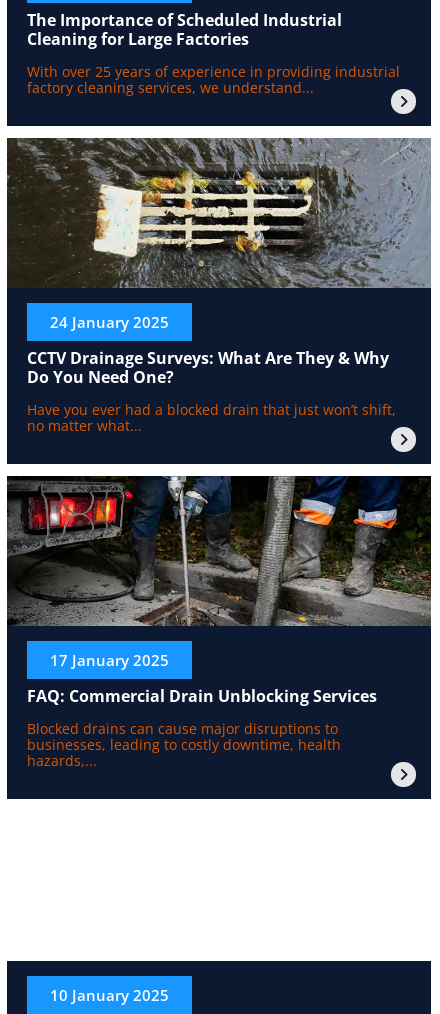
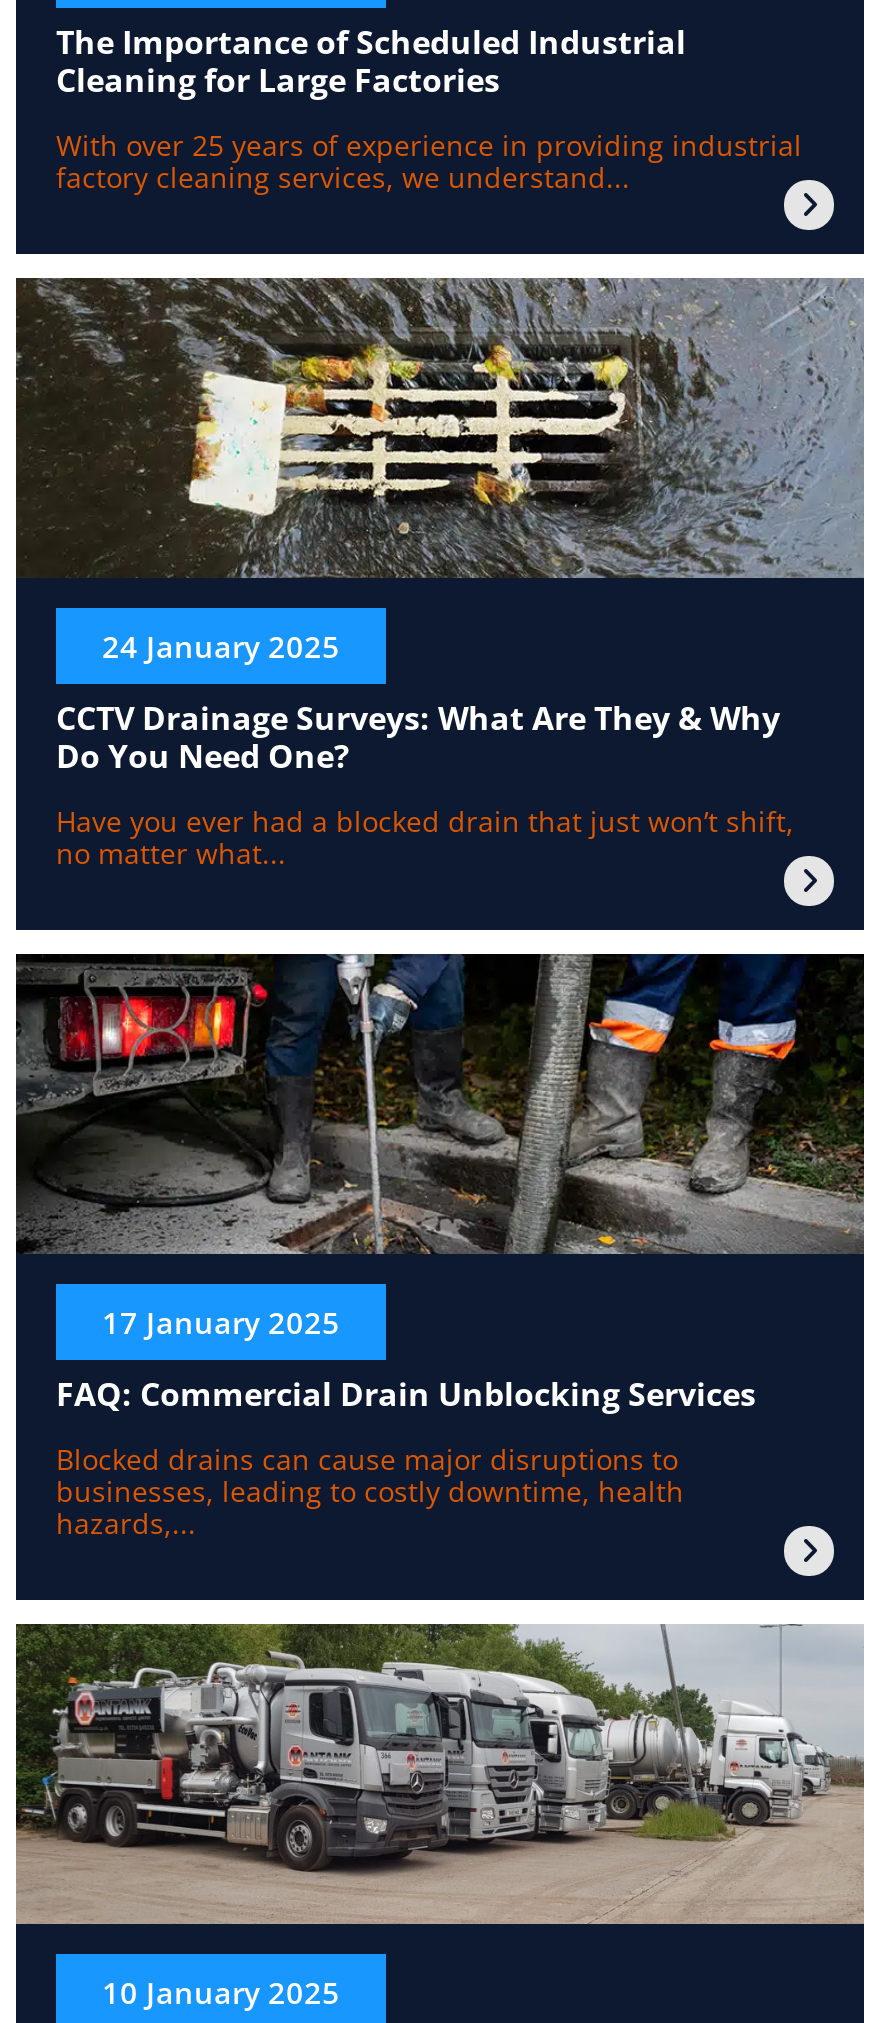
none -> [14,1622,866,1926] [image]

